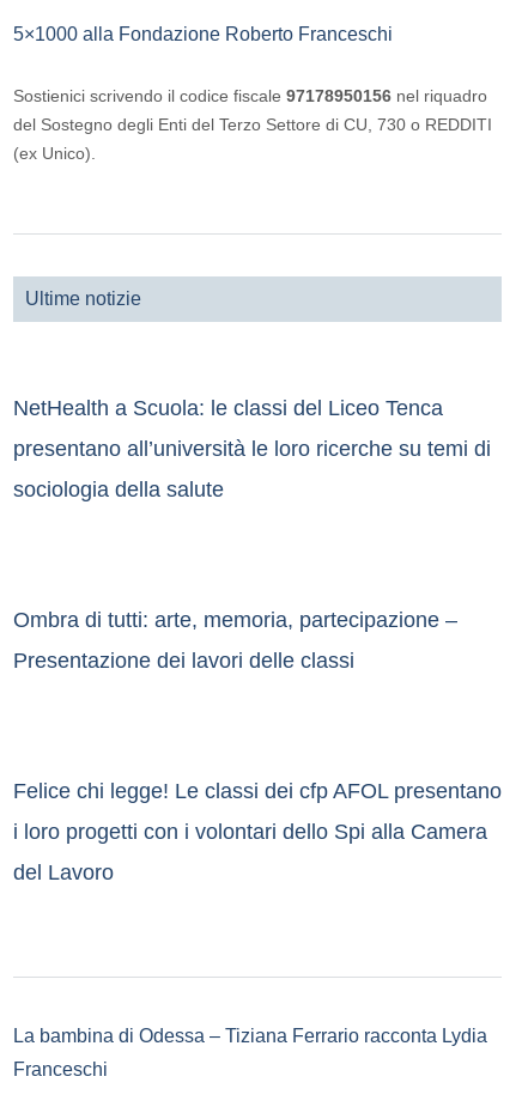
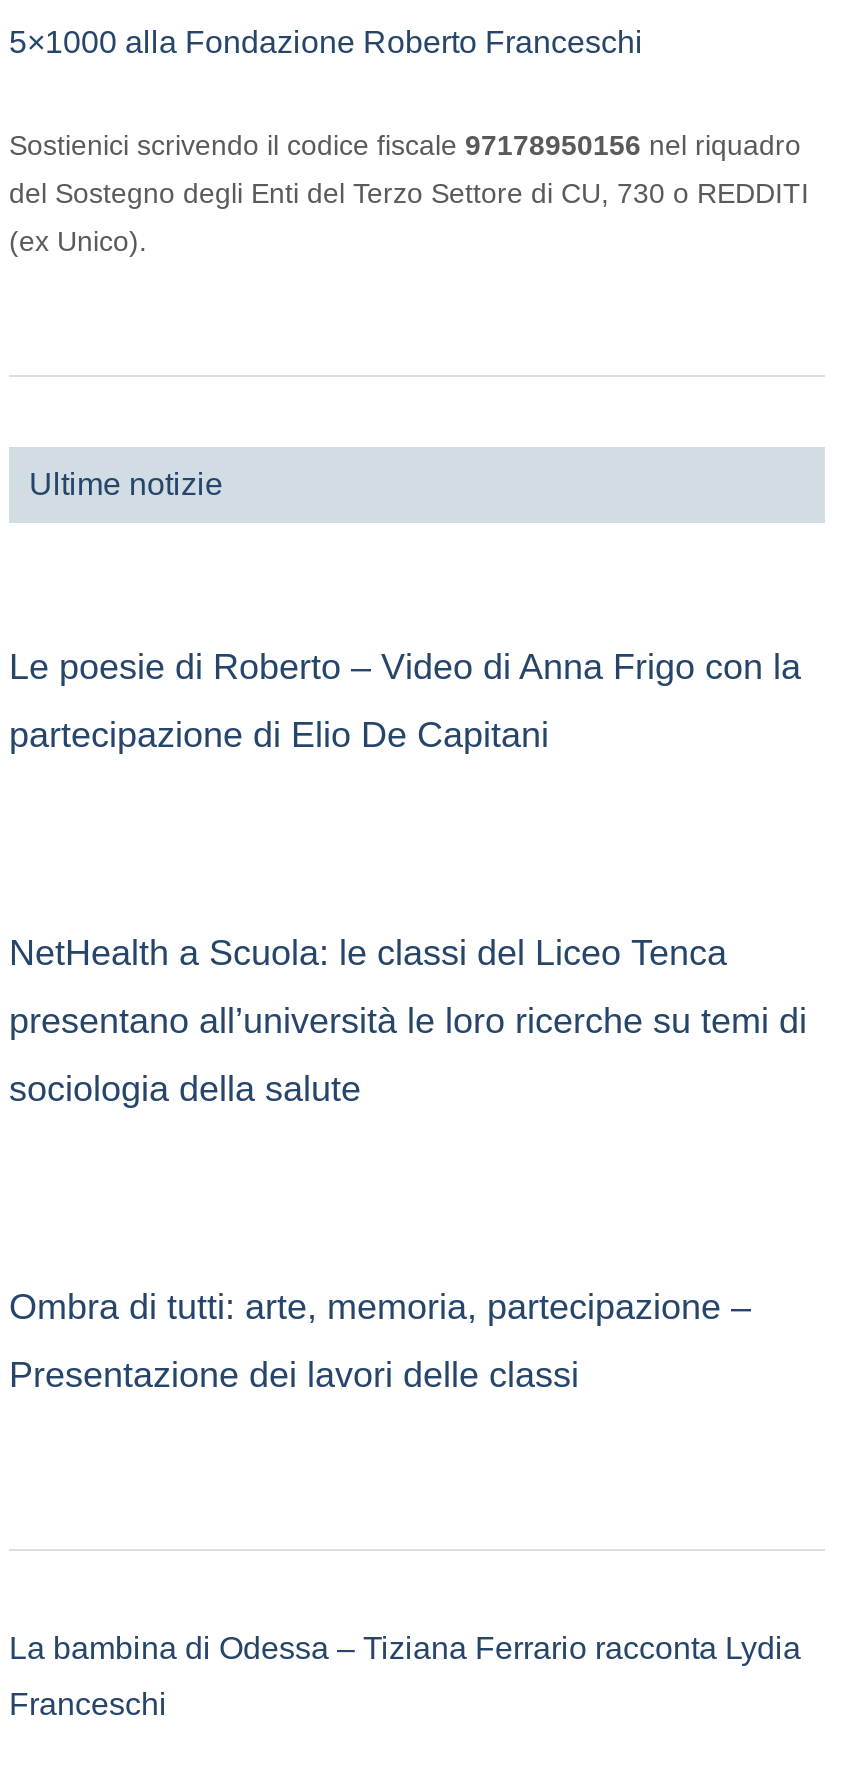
none -> [9,646,801,754] Le poesie di Roberto – Video di Anna Frigo con la | partecipazione di Elio De Capitani
moved [13,396,491,673] -> [9,932,807,1394]: NetHealth a Scuola: le classi del Liceo Tenca | presentano all’università le loro ricerche su temi di | sociologia della salute | Ombra di tutti: arte, memoria, partecipazione – | Presentazione dei lavori delle classi
[13,779,502,885] Felice chi legge! Le classi dei cfp AFOL presentano | i loro progetti con i volontari dello Spi alla Camera | del Lavoro -> none

